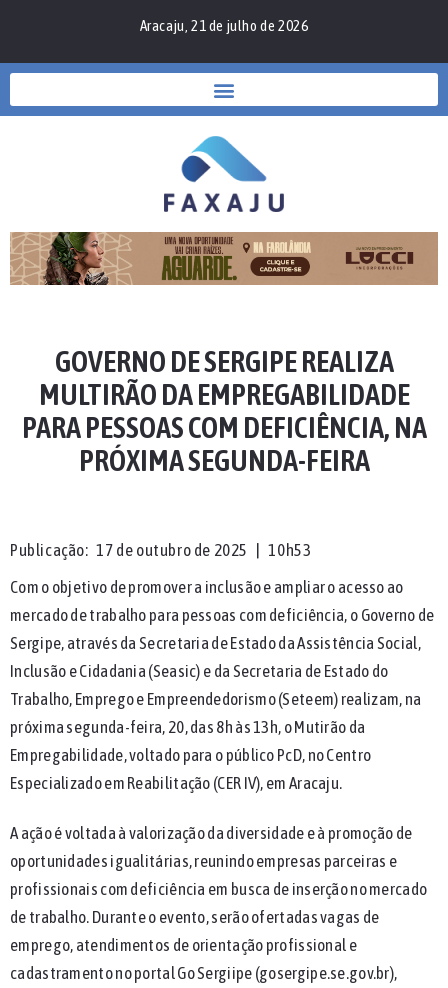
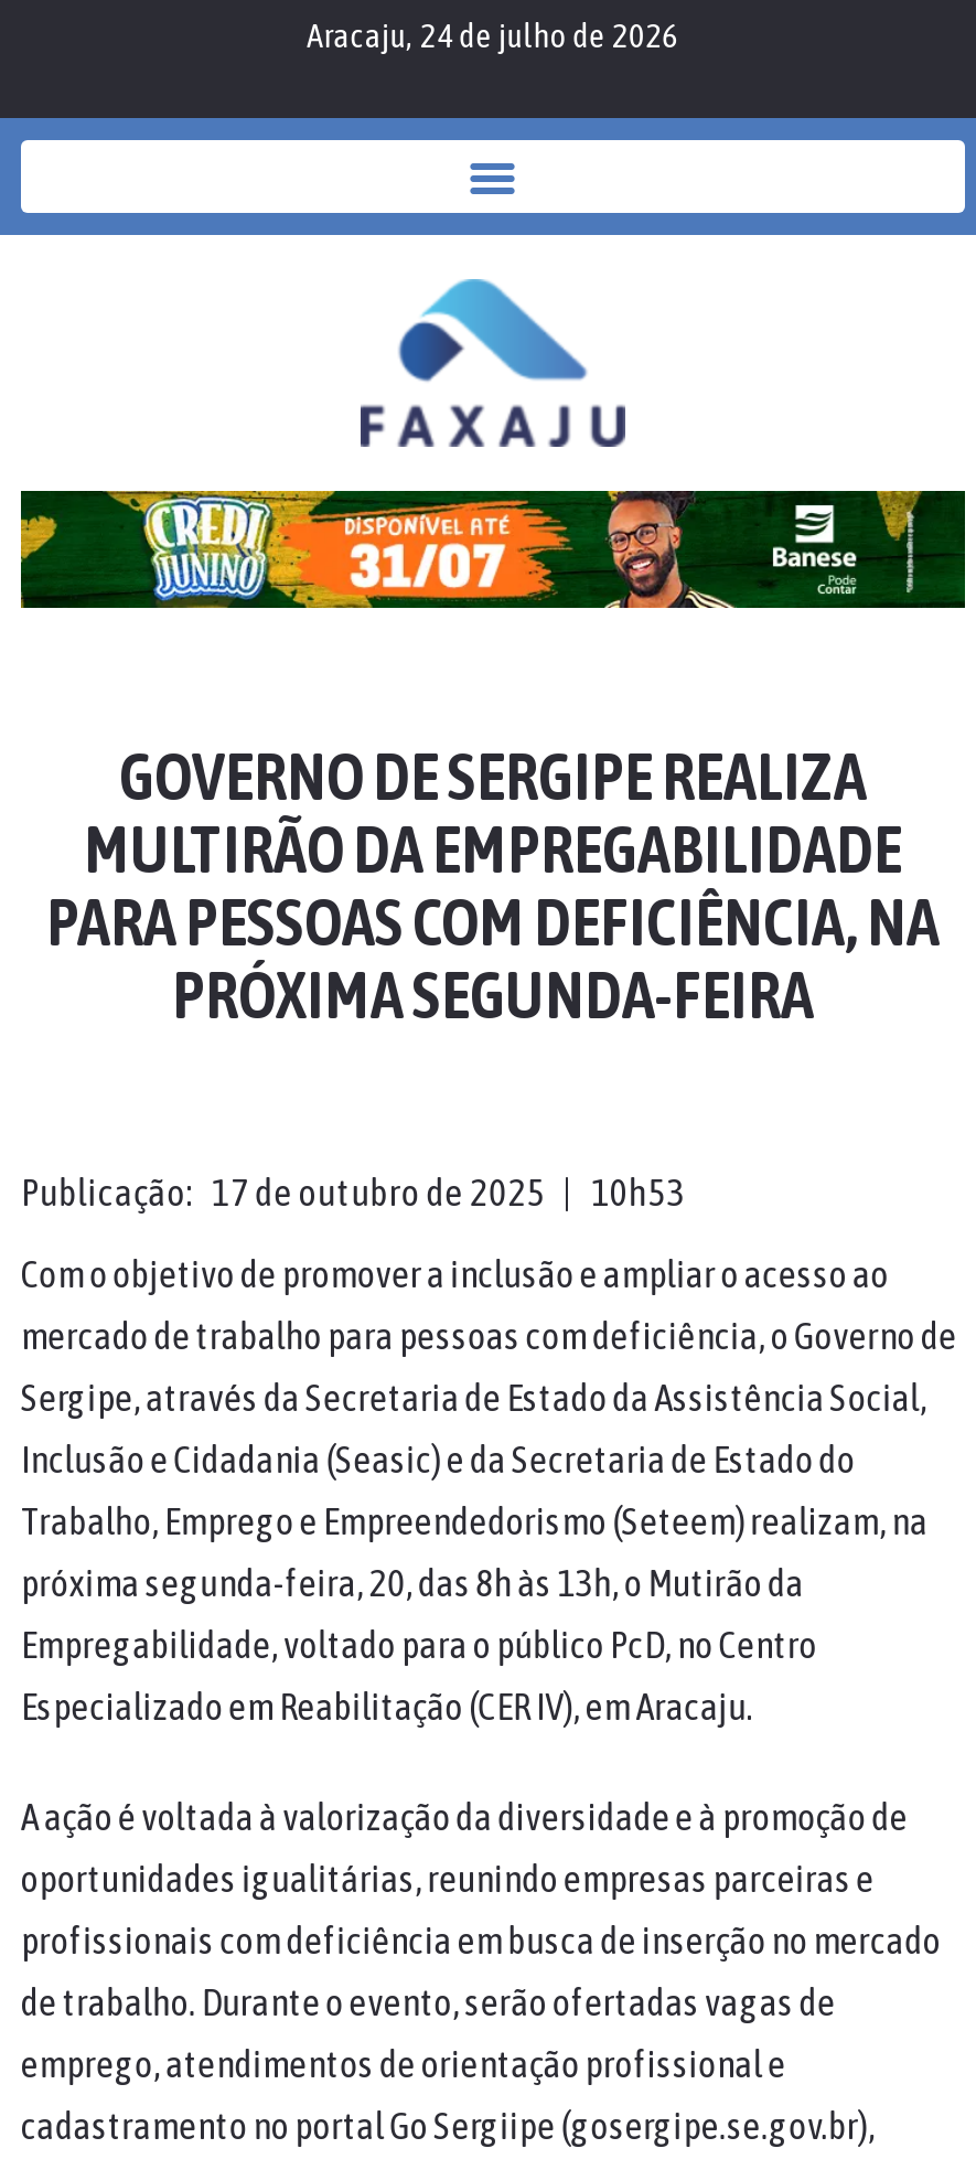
[140,17,308,34] Aracaju, 21 de julho de 2026 -> [307,17,679,54] Aracaju, 24 de julho de 2026
[9,231,439,286] [image] -> [19,489,965,610] [image]

